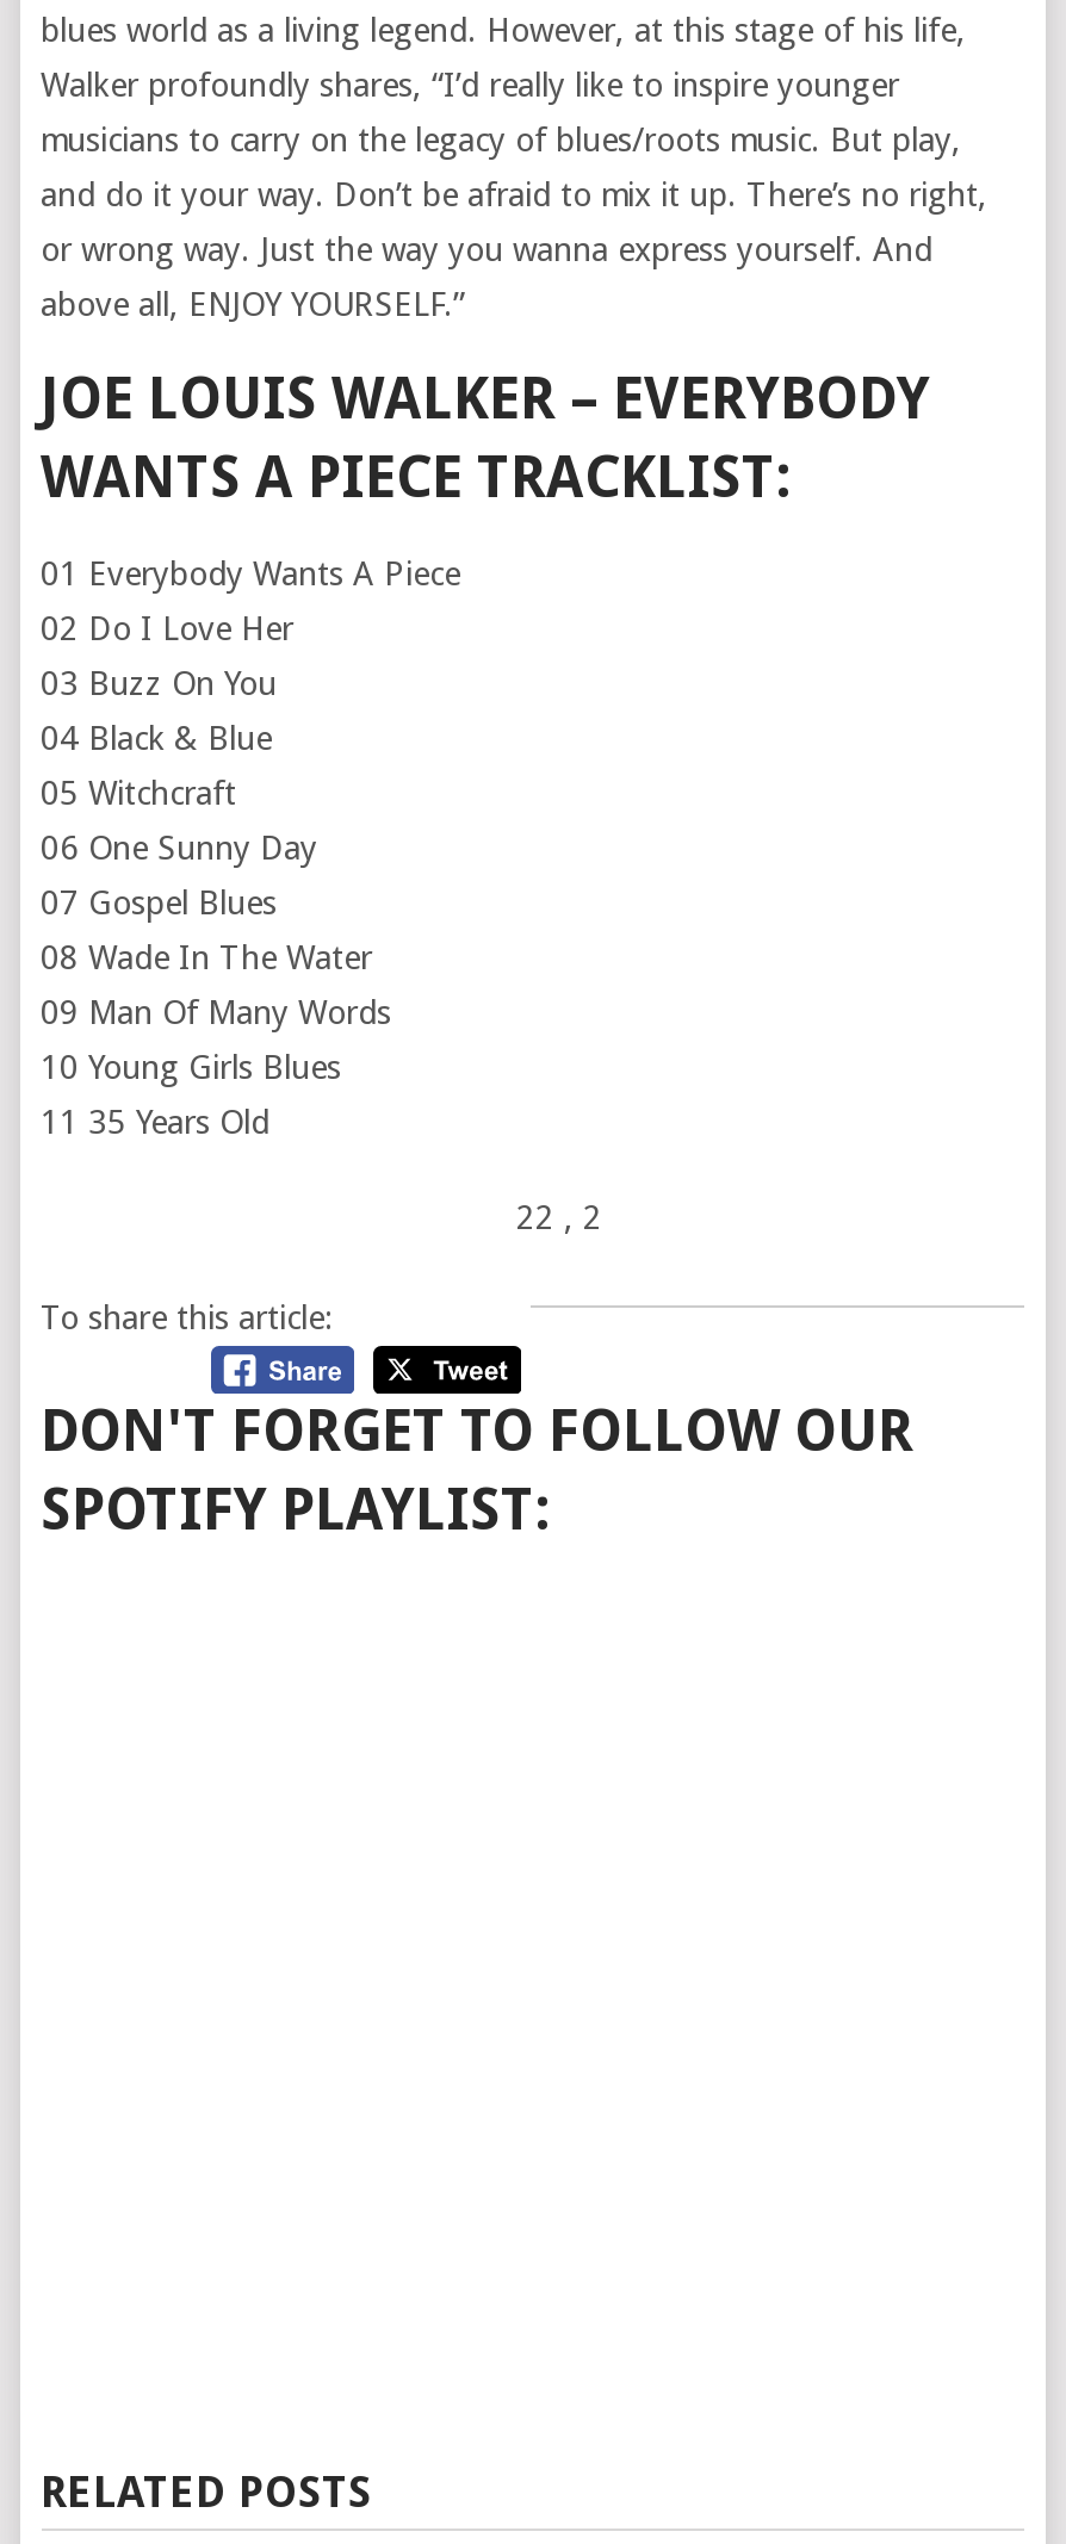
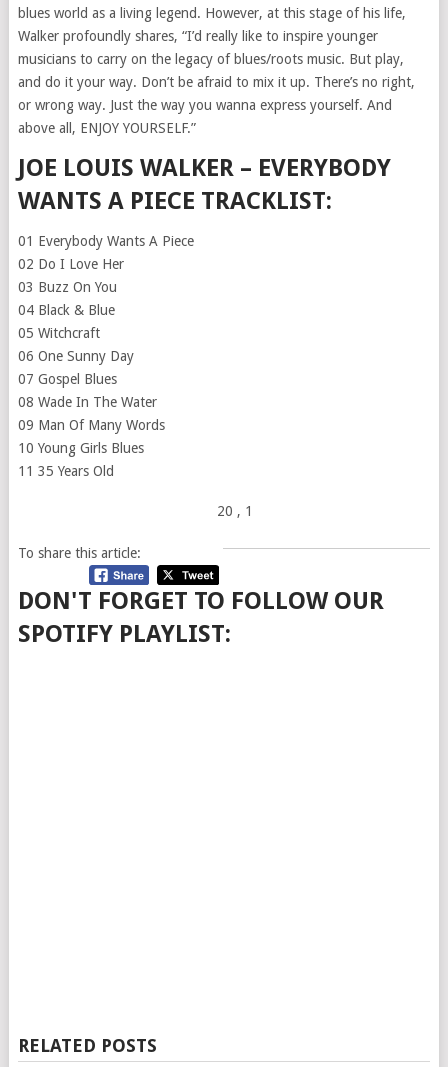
[507,1198,602,1236] 22, 2 -> [213,503,253,519] 20, 1

